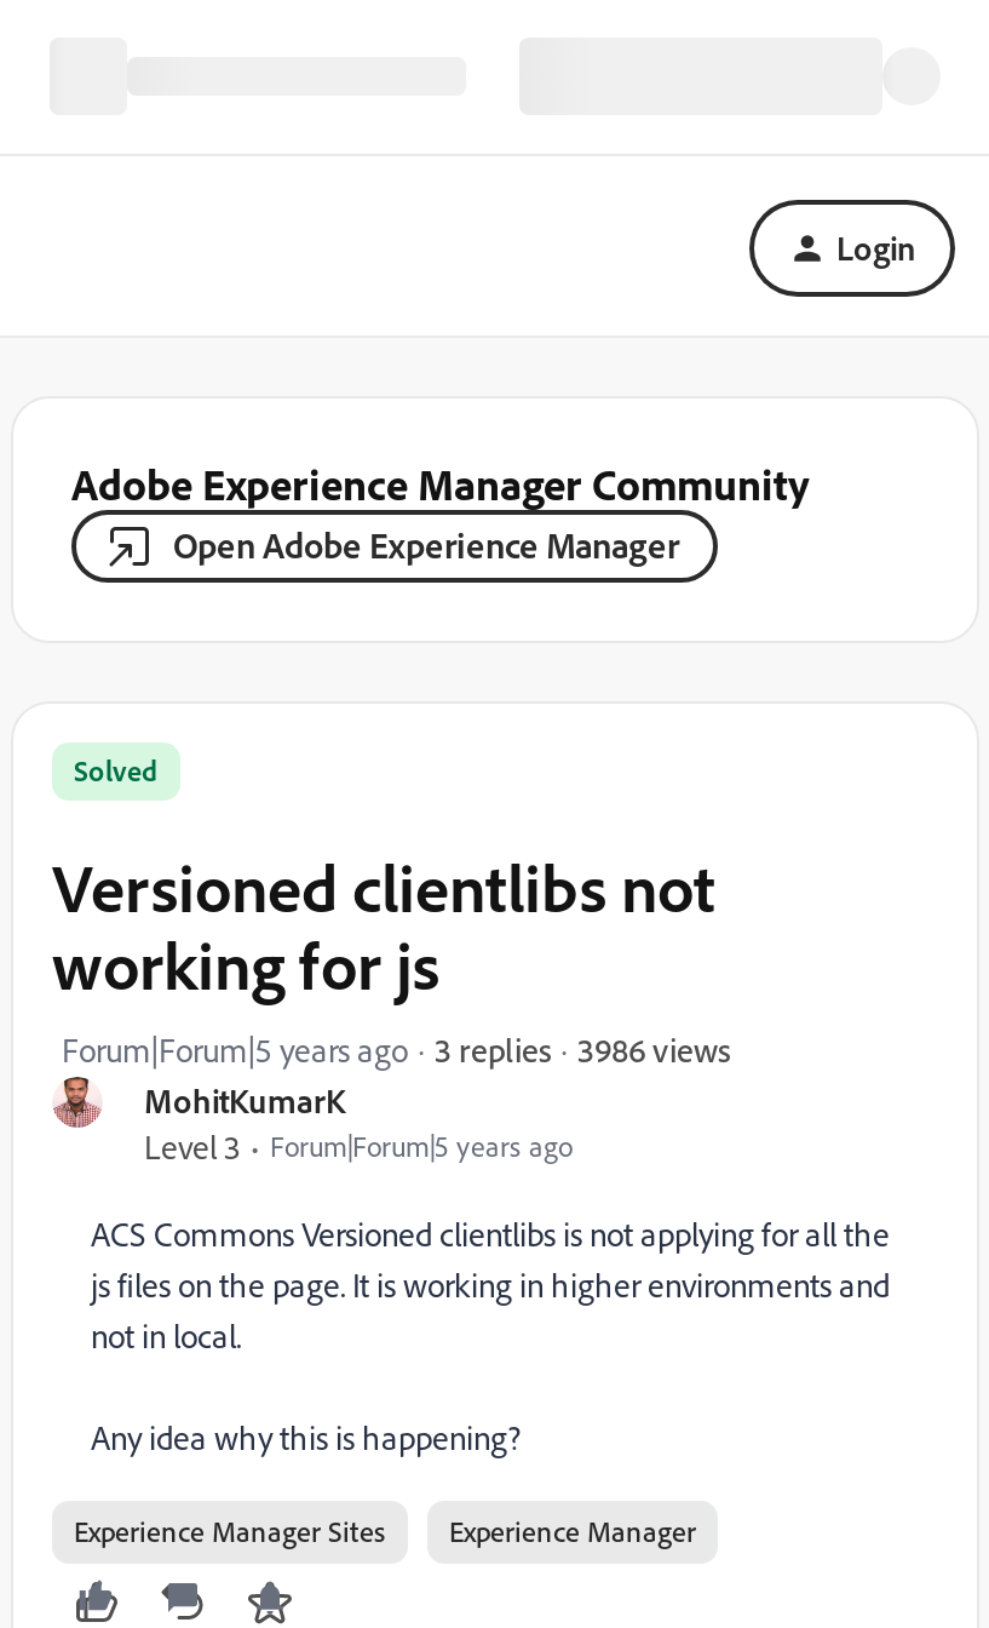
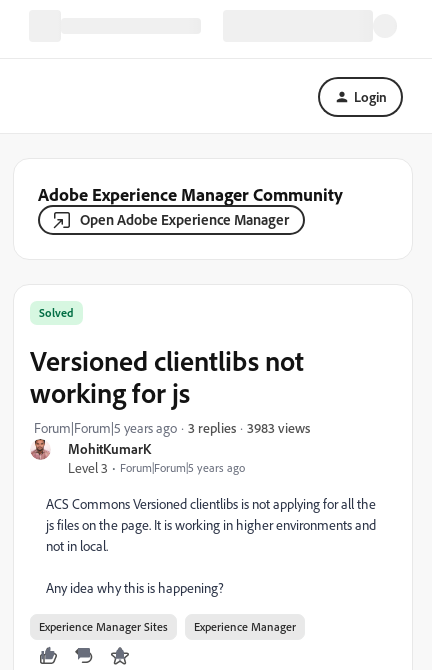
[577,1027,730,1068] 3986 views -> [247,418,310,435] 3983 views

